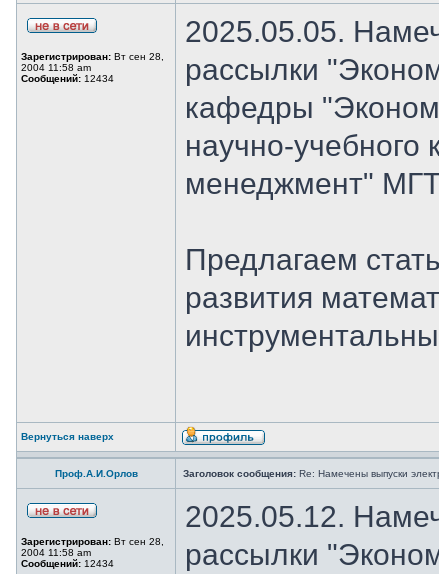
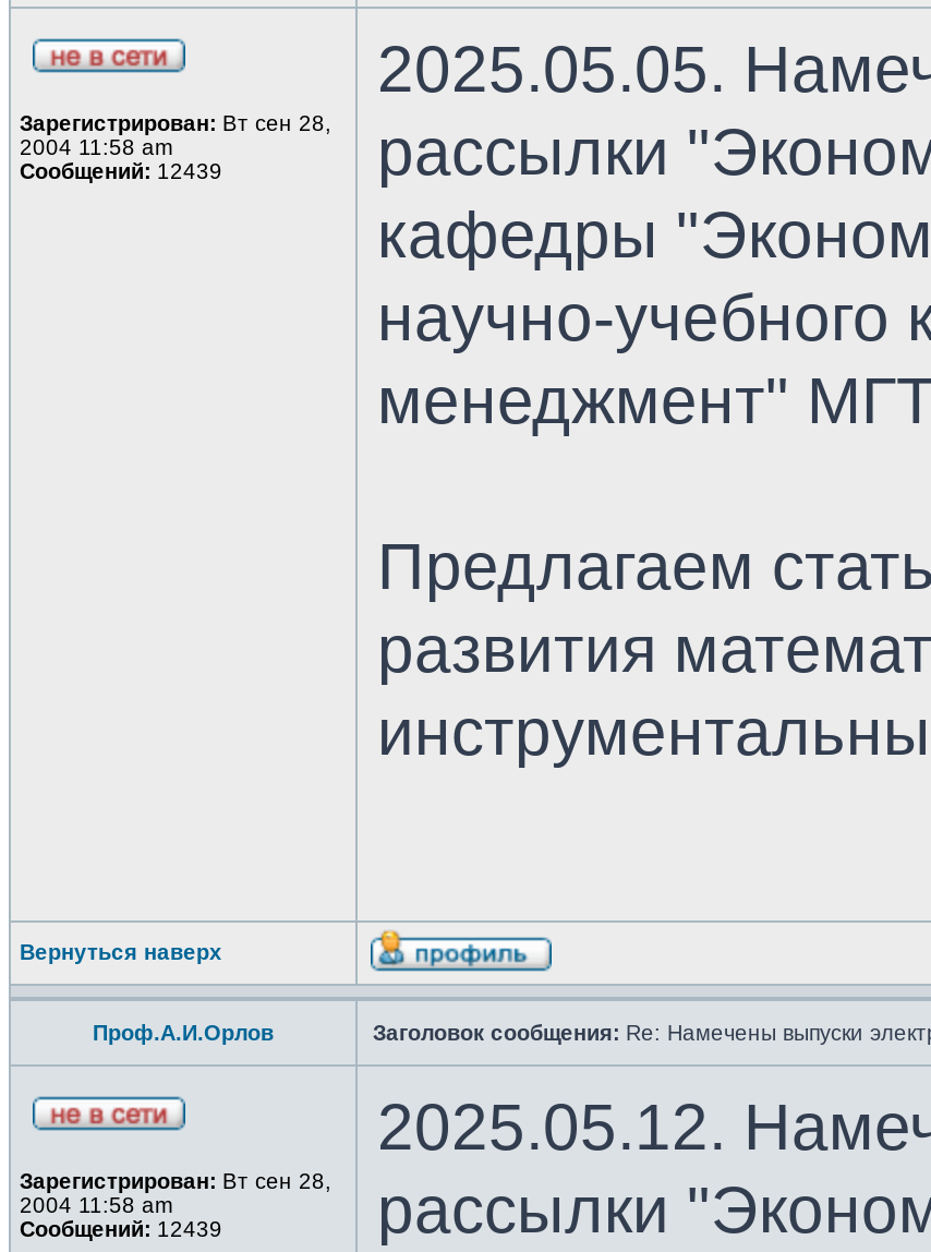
[21,73,114,84] Сообщений: 12434 -> [20,159,222,183] Сообщений: 12439
[21,558,114,569] Сообщений: 12434 -> [20,1217,222,1241] Сообщений: 12439

